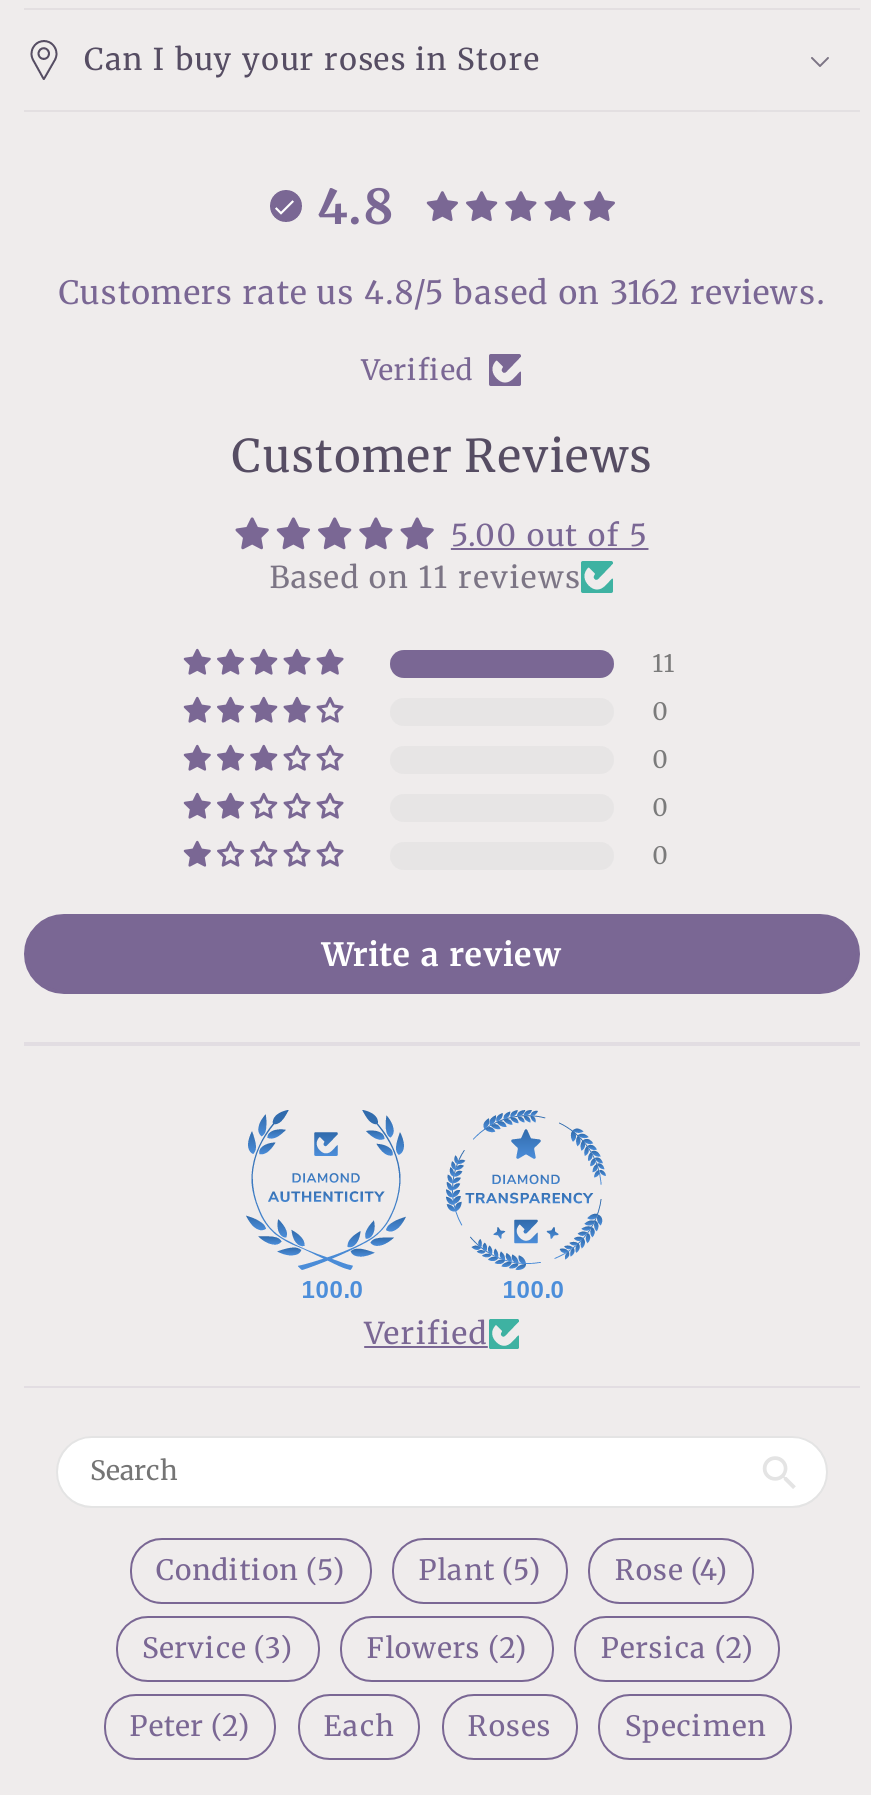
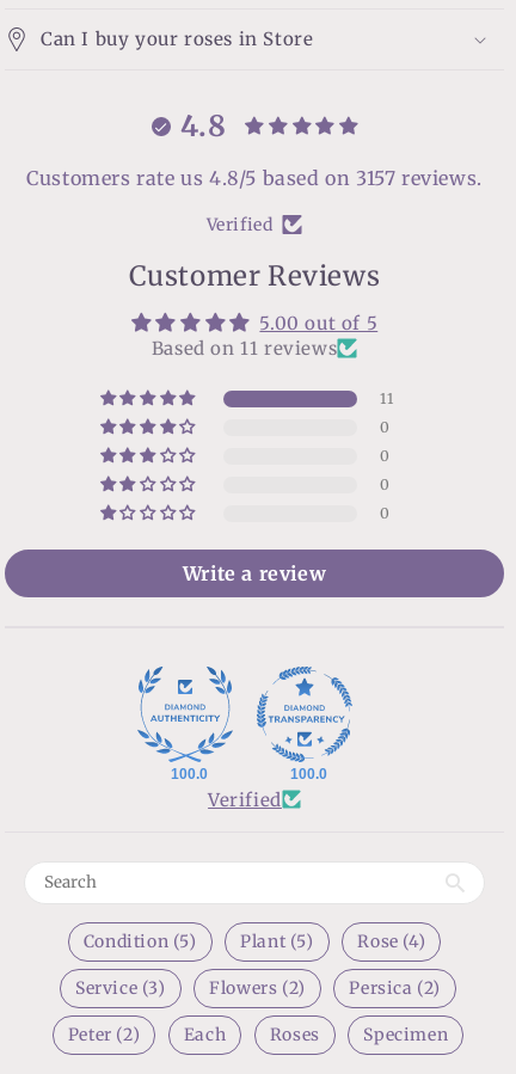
[58,272,826,312] Customers rate us 4.8/5 based on 3162 reviews. -> [27,166,482,190] Customers rate us 4.8/5 based on 3157 reviews.

